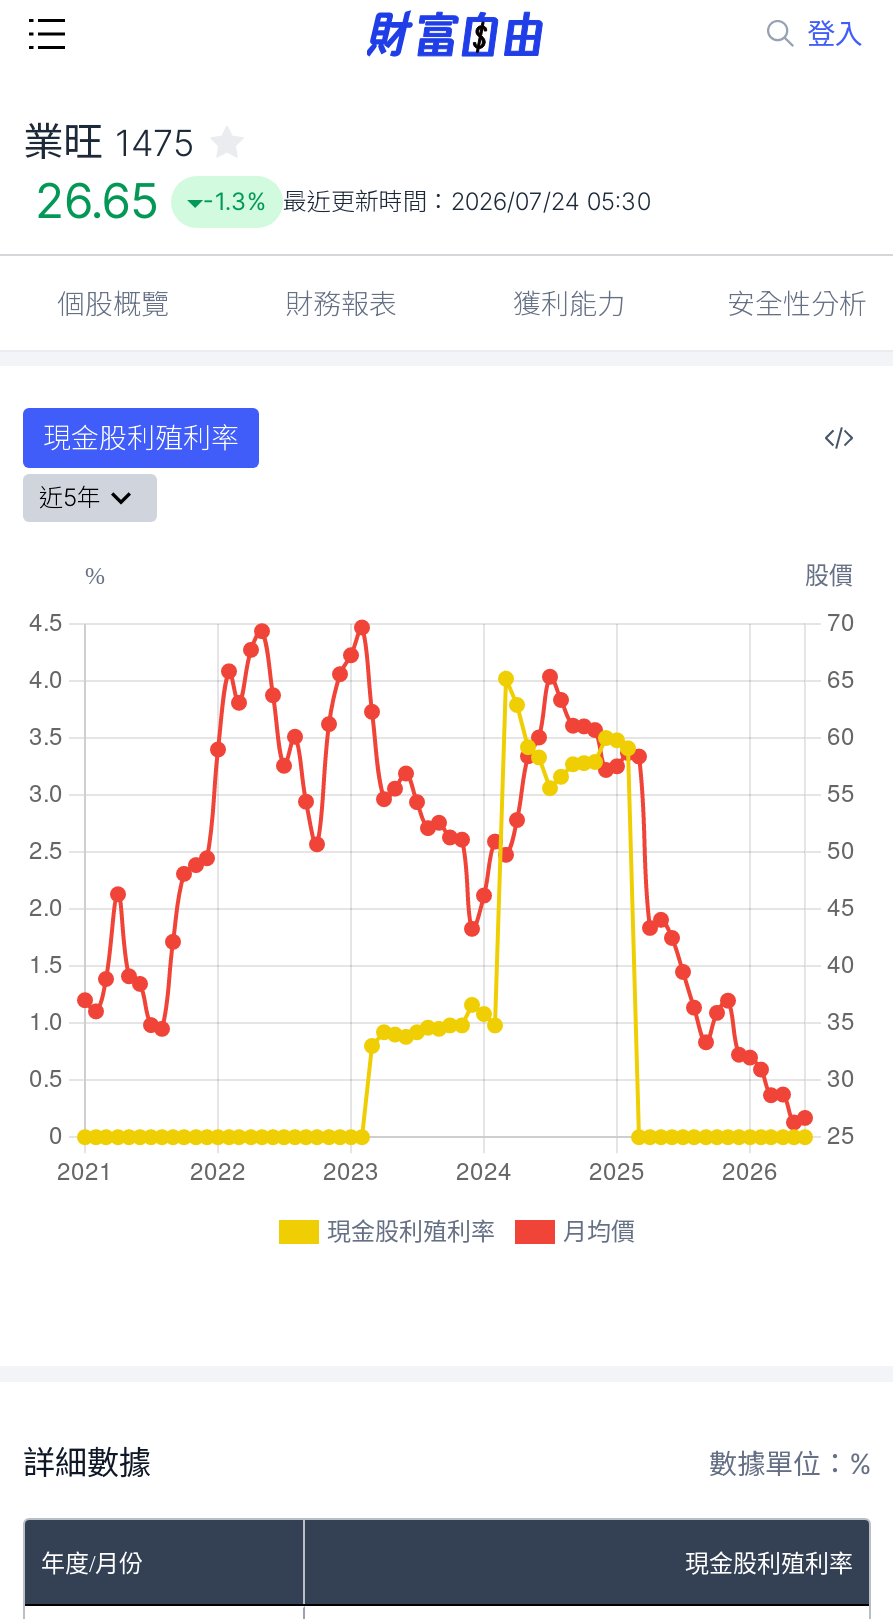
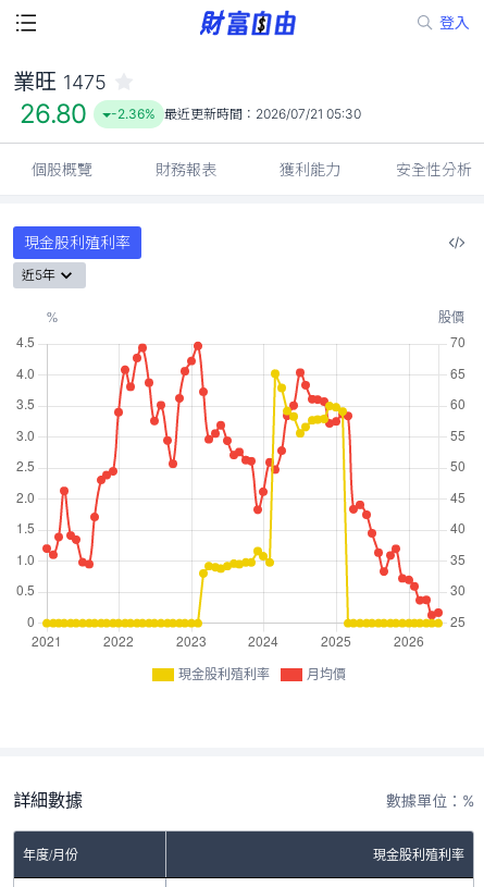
[35,172,159,230] 26.65 -> [20,98,87,130] 26.80
[203,186,651,216] -1.3% 最近更新時間：2026/07/24 05:30 -> [111,106,361,122] -2.36% 最近更新時間：2026/07/21 05:30

